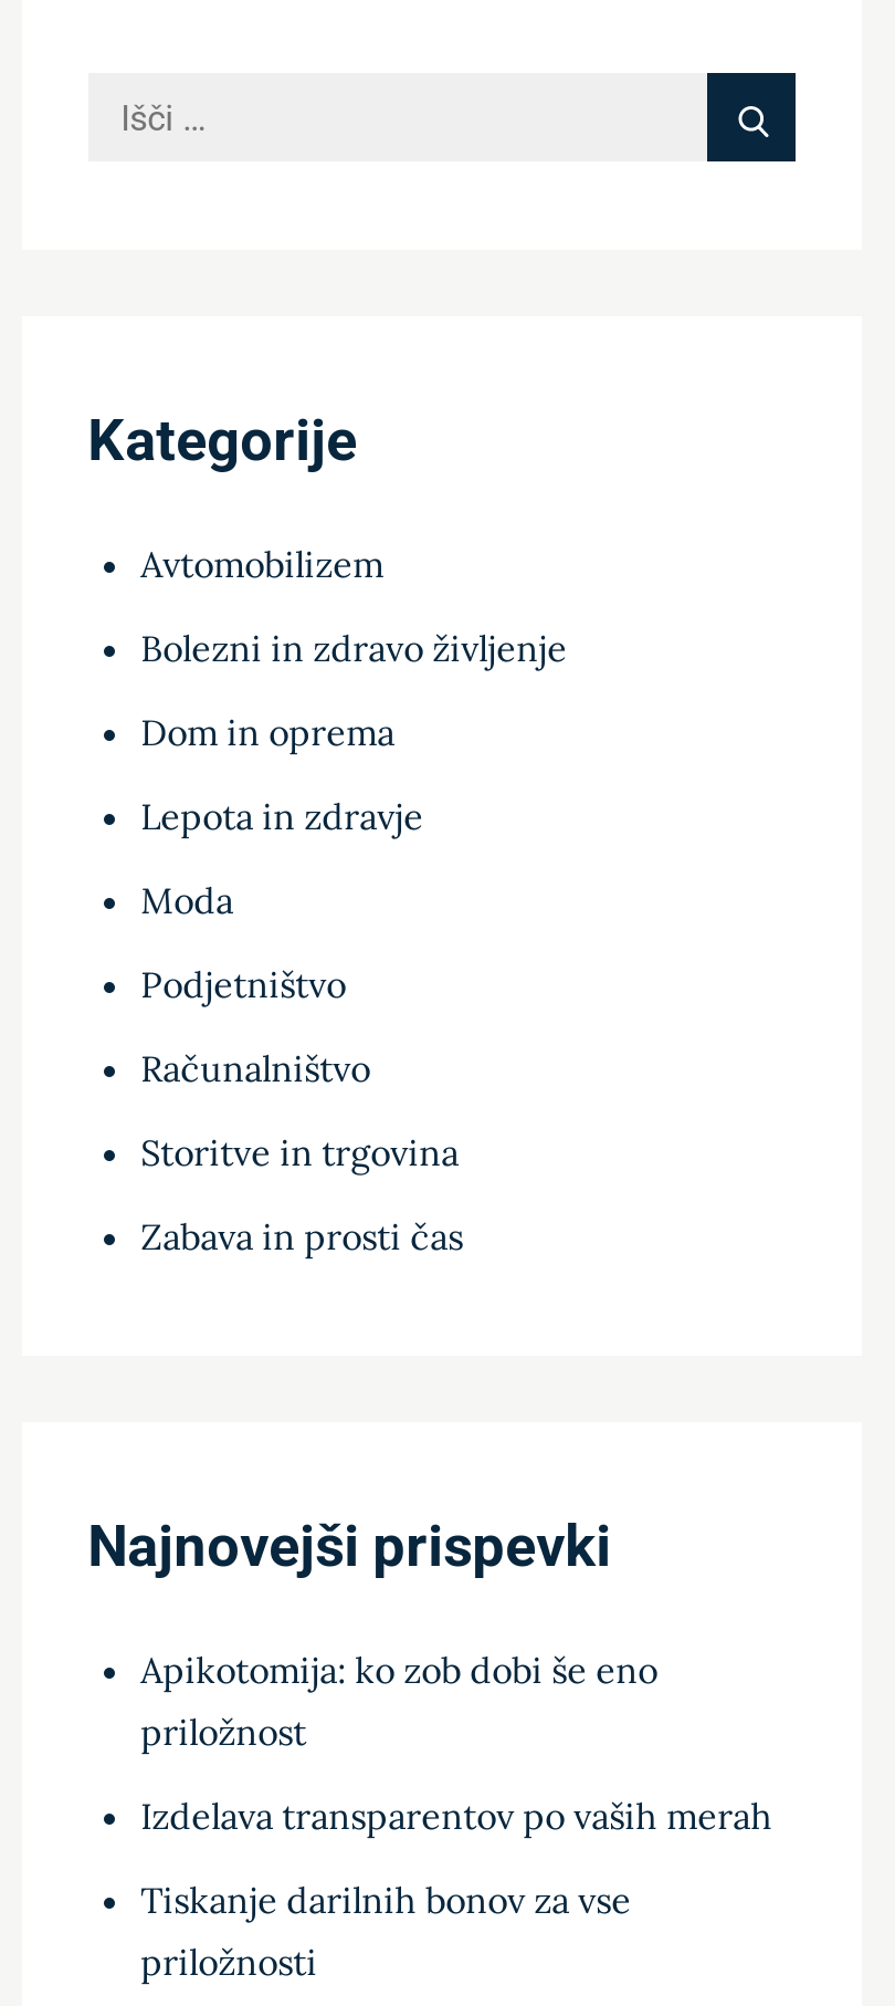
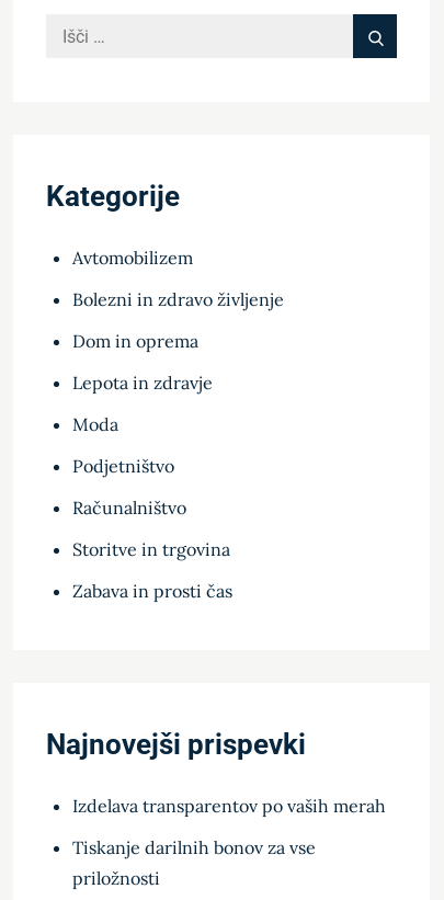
[141,1648,658,1754] Apikotomija: ko zob dobi še eno | priložnost -> none

